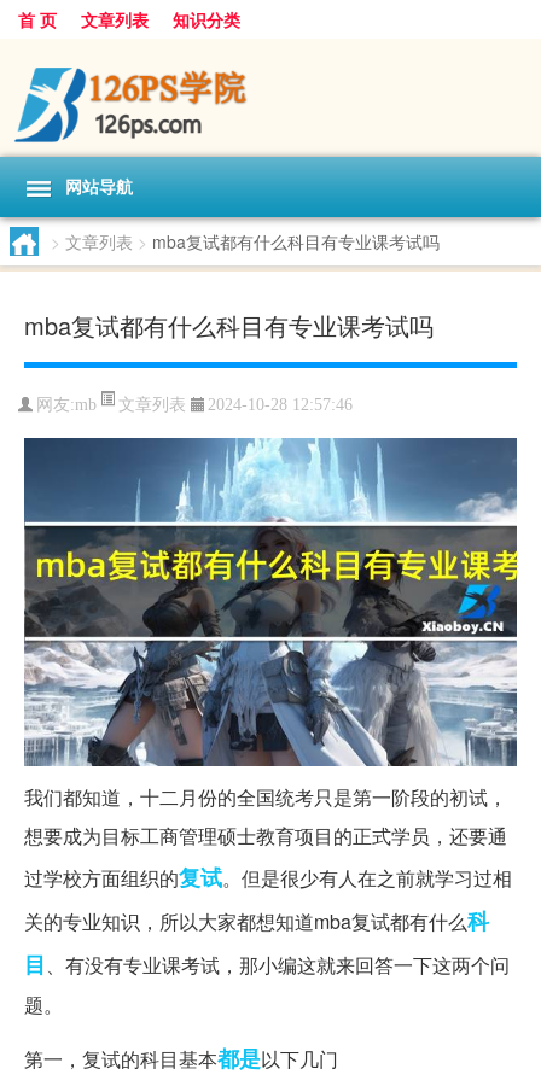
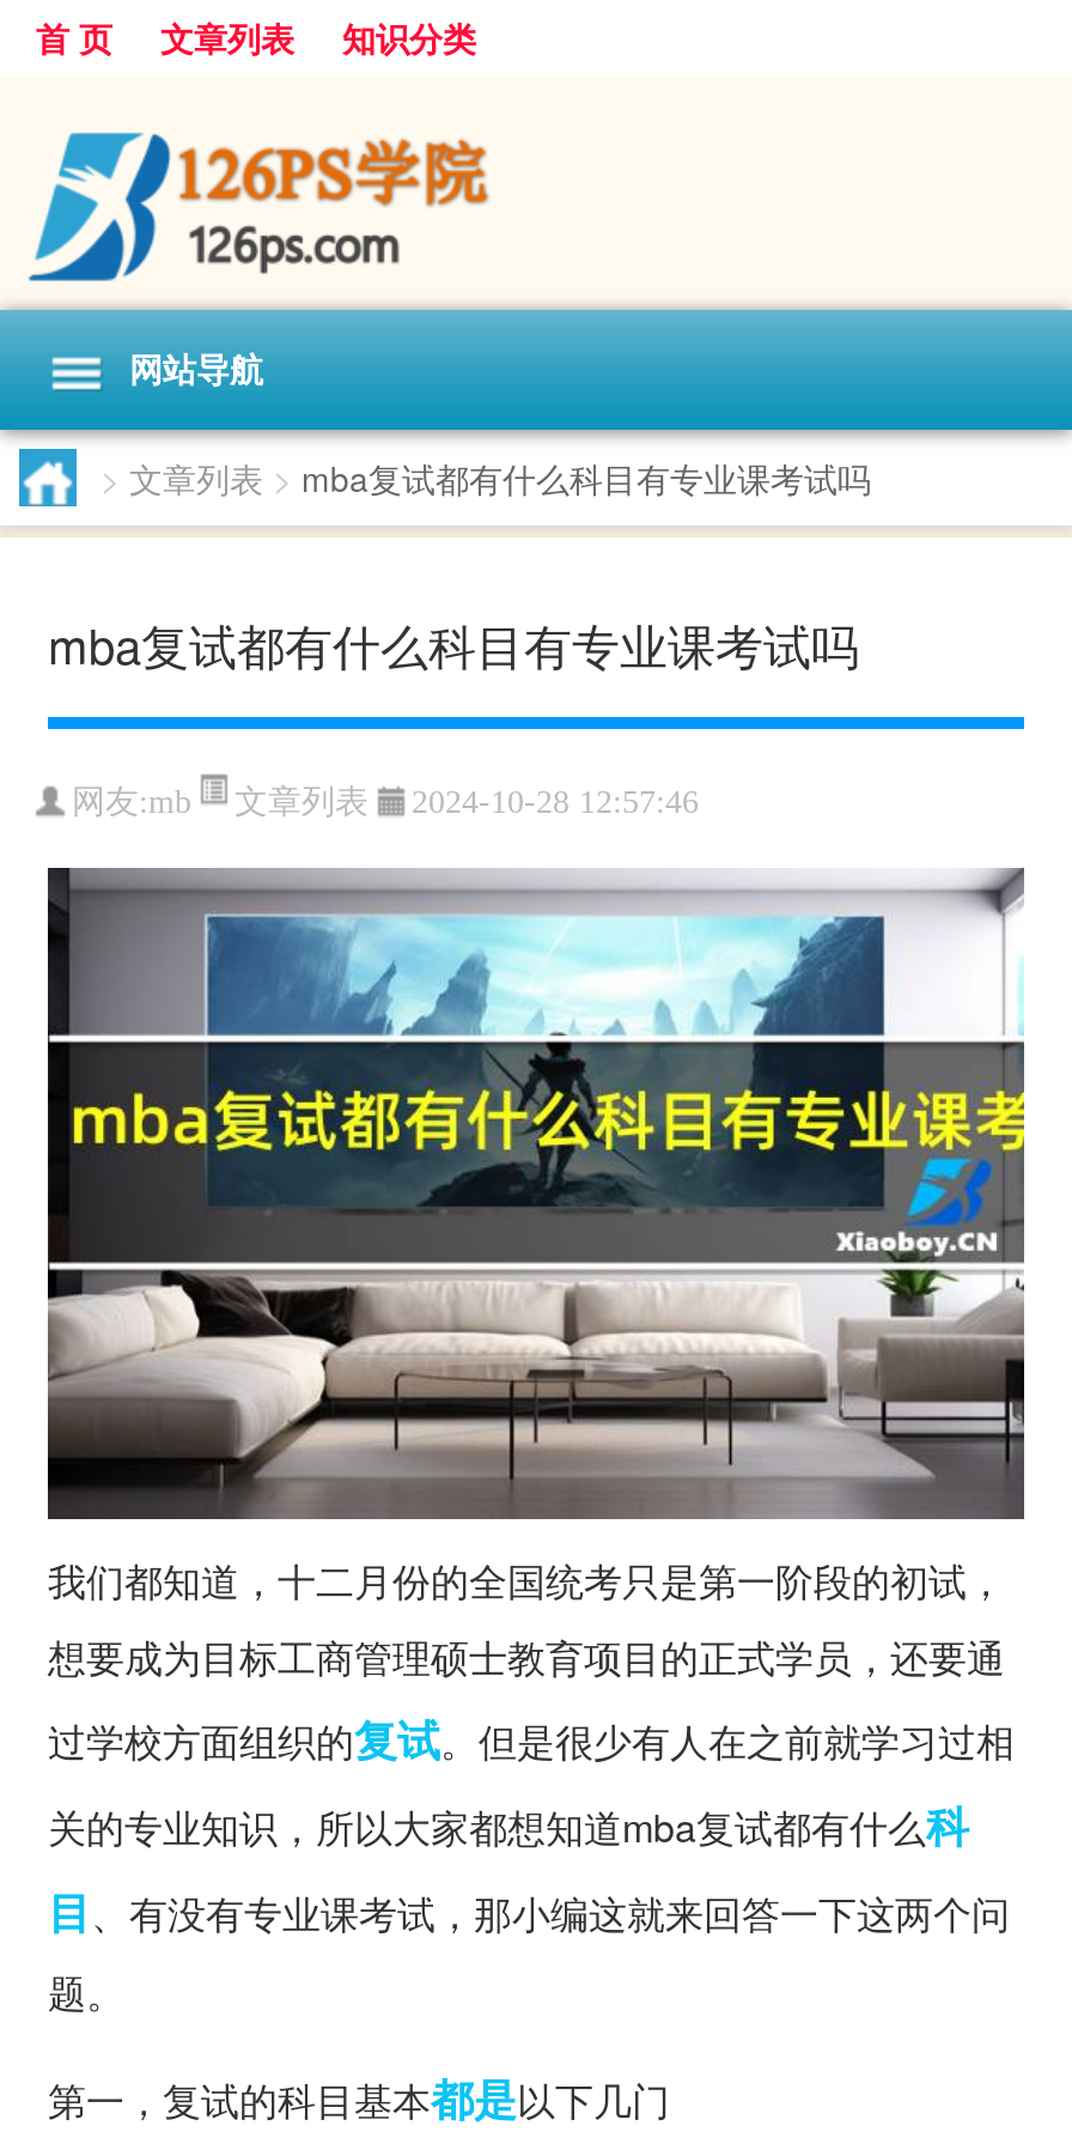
[23,437,518,767] [image] -> [45,868,1027,1522] [image]

